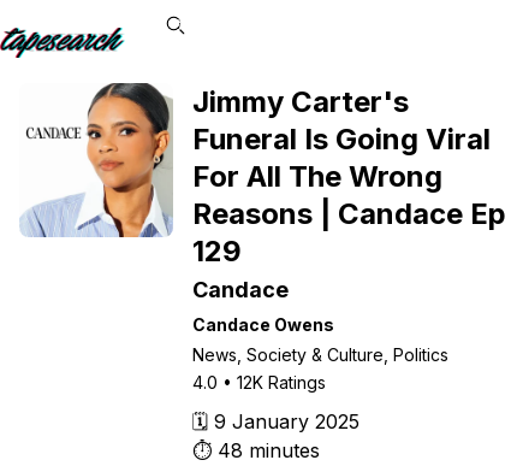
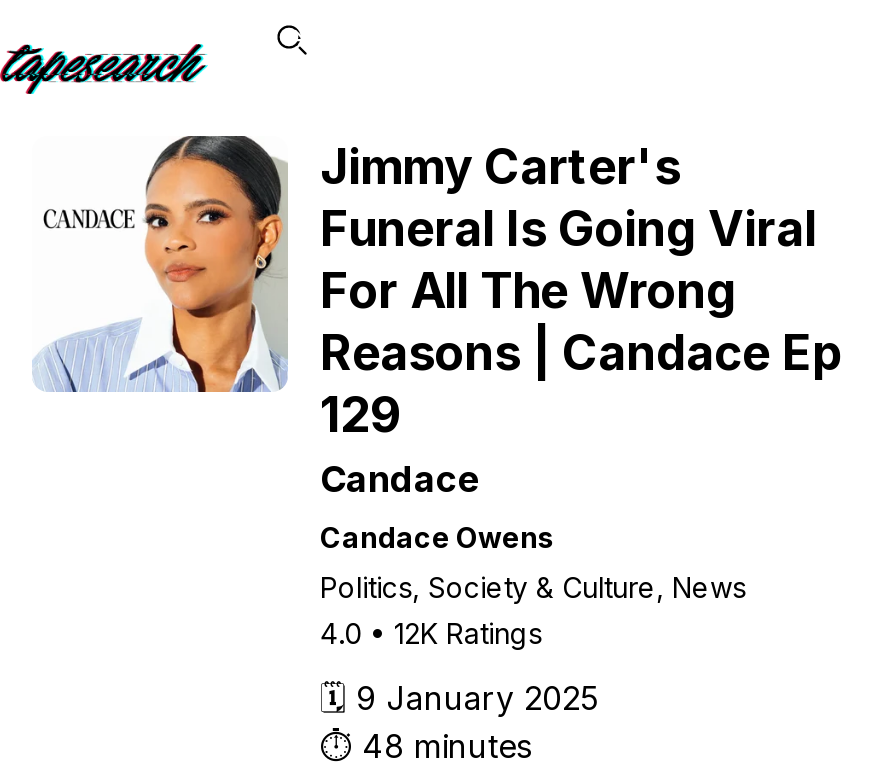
[192,344,448,365] News, Society & Culture, Politics -> [320,570,746,604] Politics, Society & Culture, News

